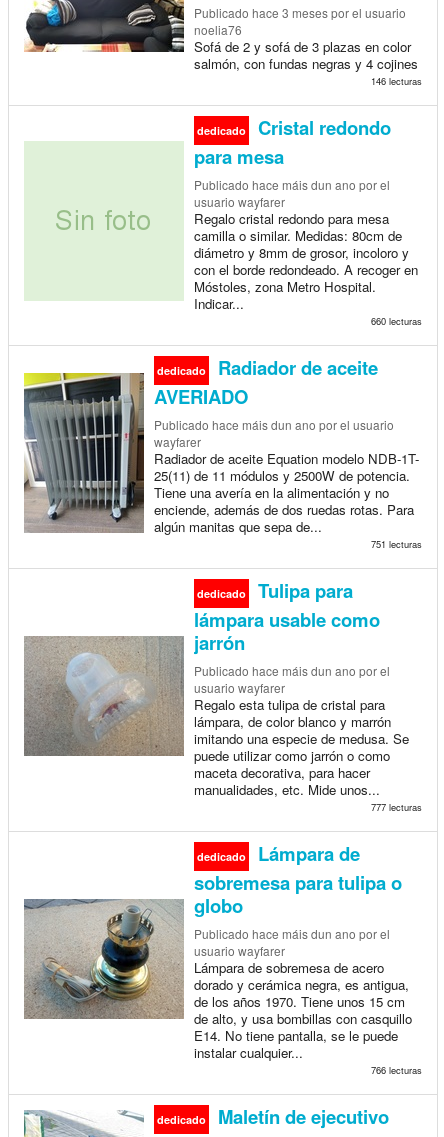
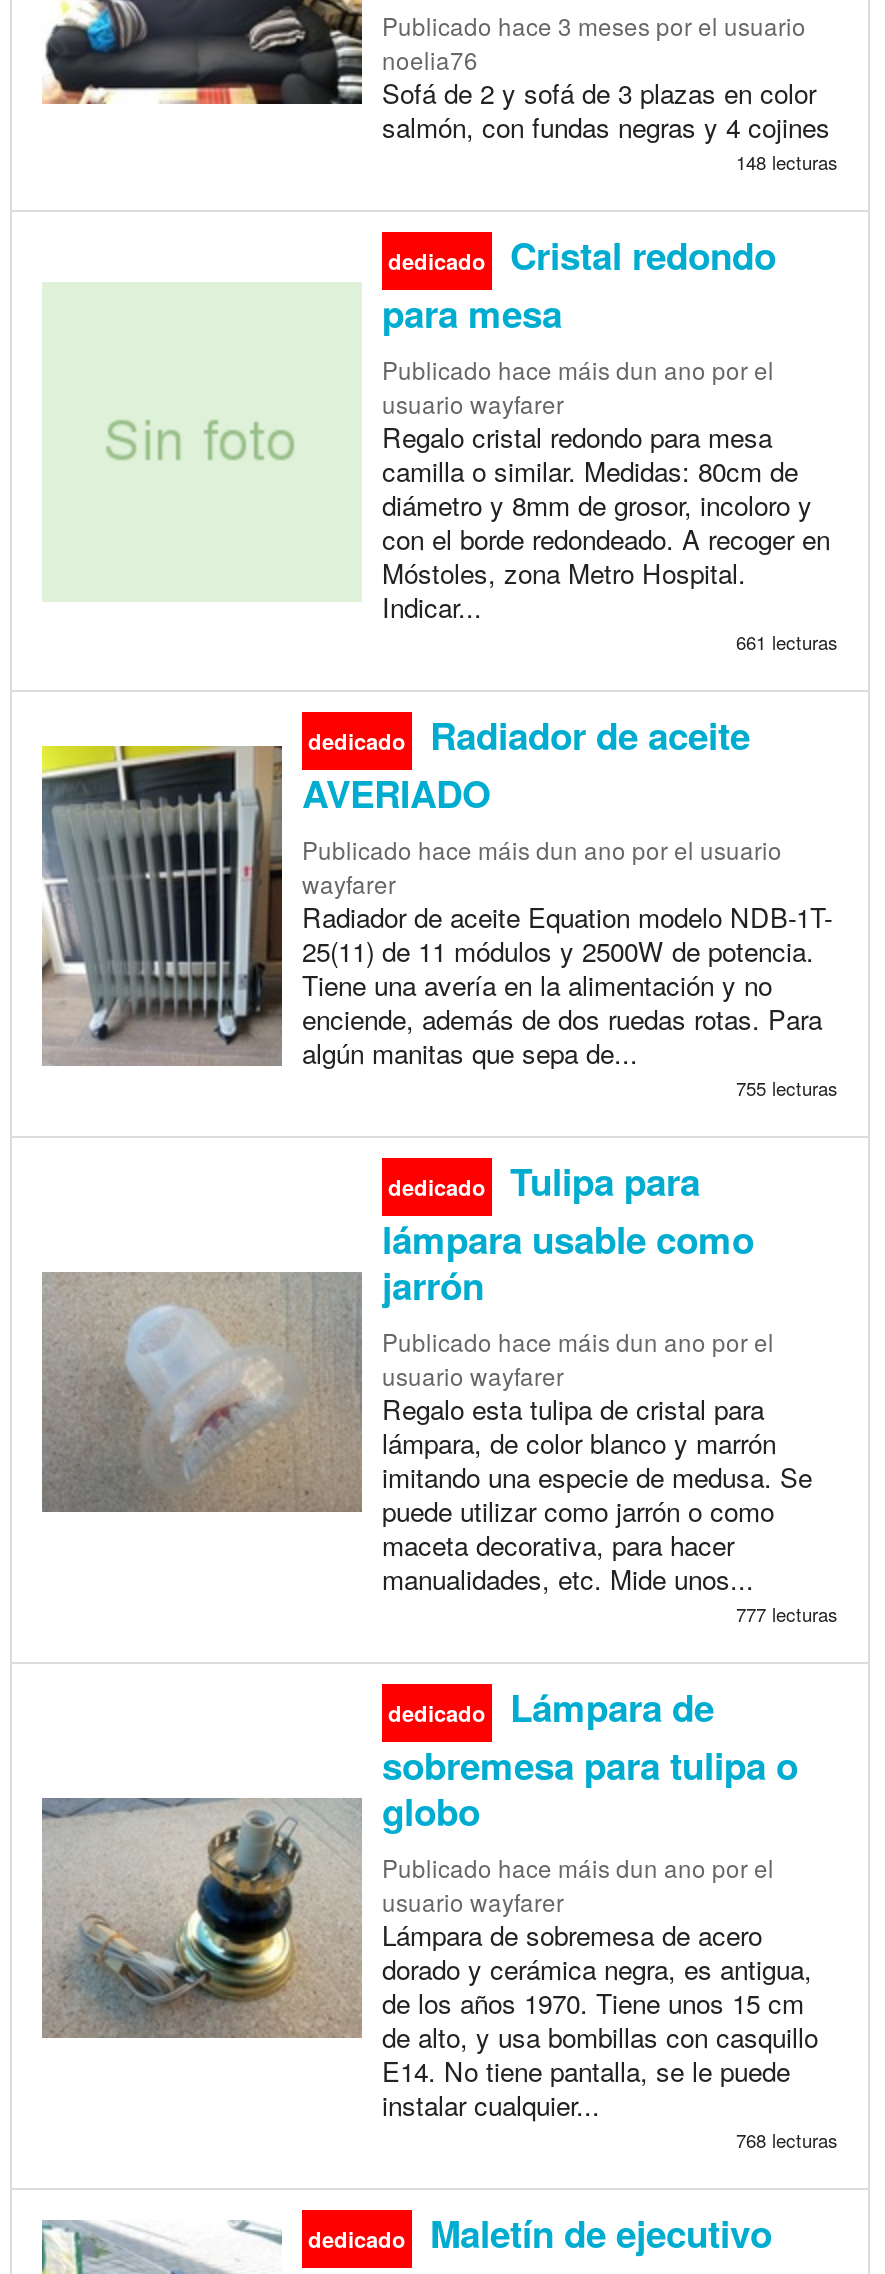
[371,74,422,88] 146 lecturas -> [736,149,838,177] 148 lecturas
[371,314,422,328] 660 lecturas -> [736,629,838,657] 661 lecturas
[371,537,422,551] 751 lecturas -> [736,1075,838,1103] 755 lecturas
[371,1063,422,1077] 766 lecturas -> [736,2127,838,2155] 768 lecturas

